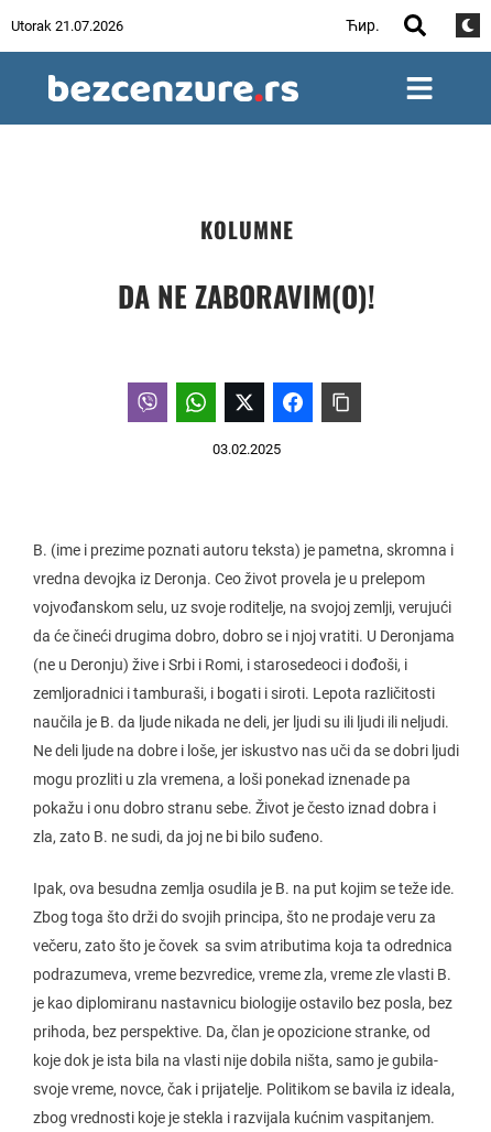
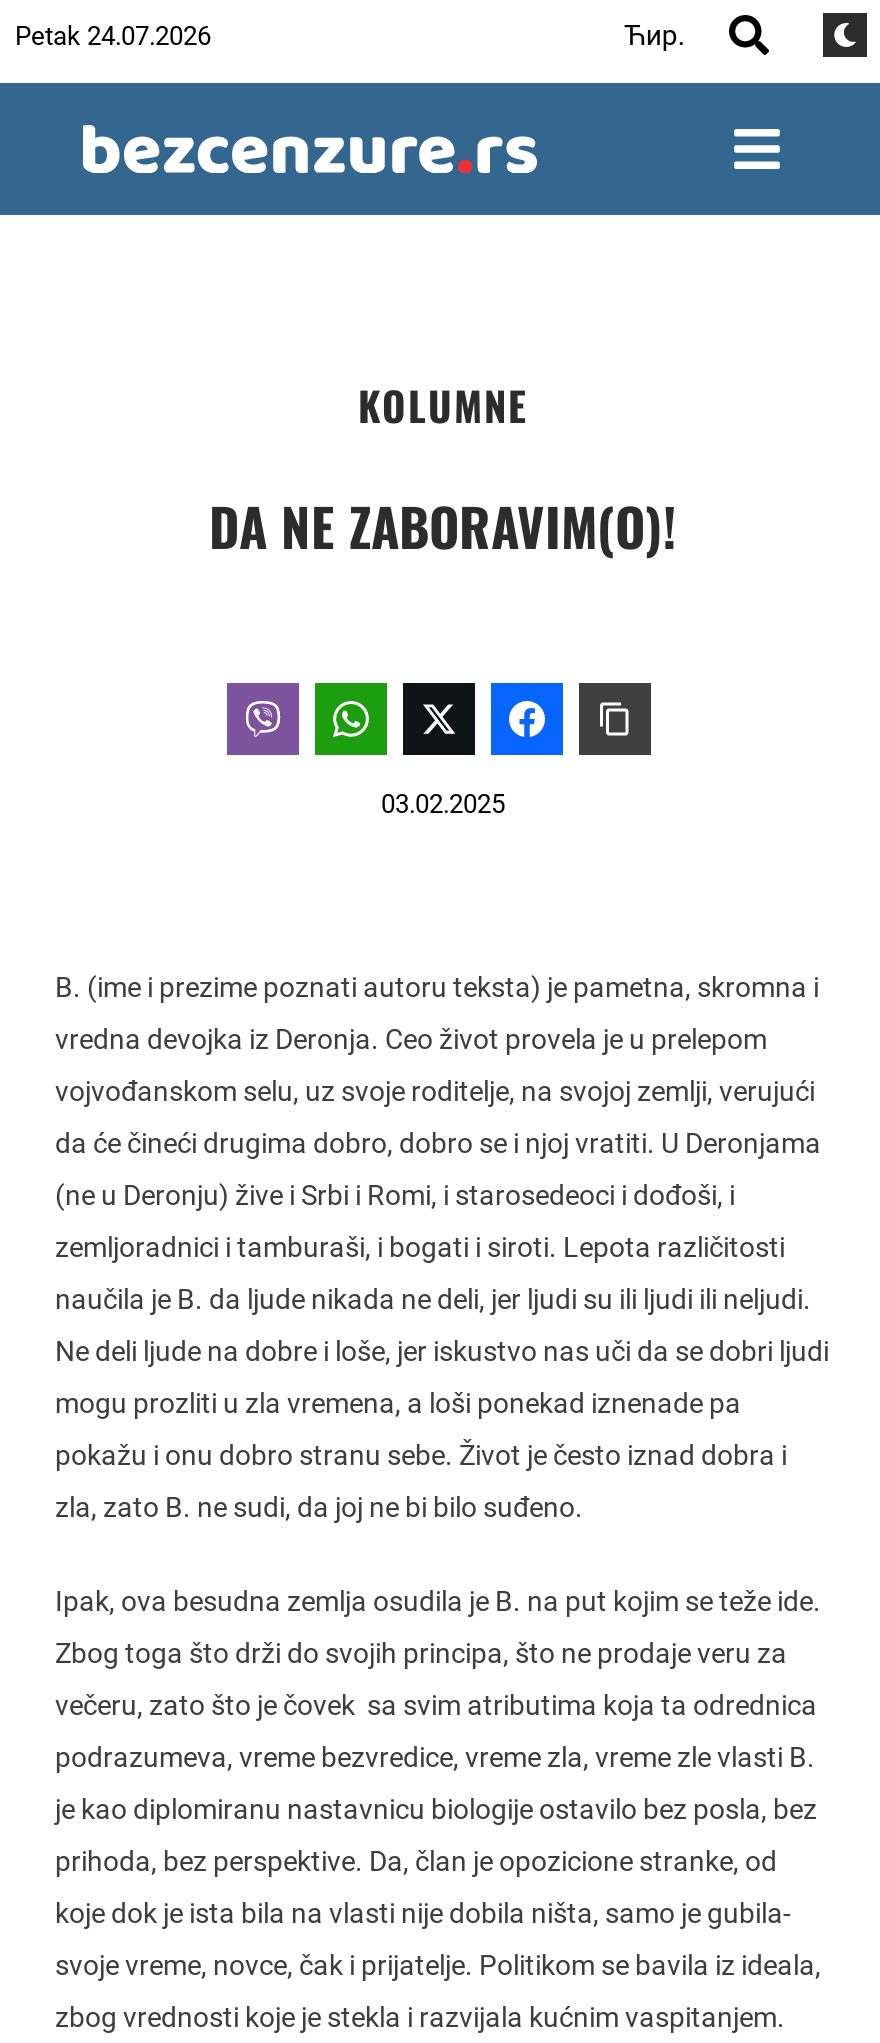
[11,17,123,34] Utorak 21.07.2026 -> [15,20,211,50] Petak 24.07.2026

